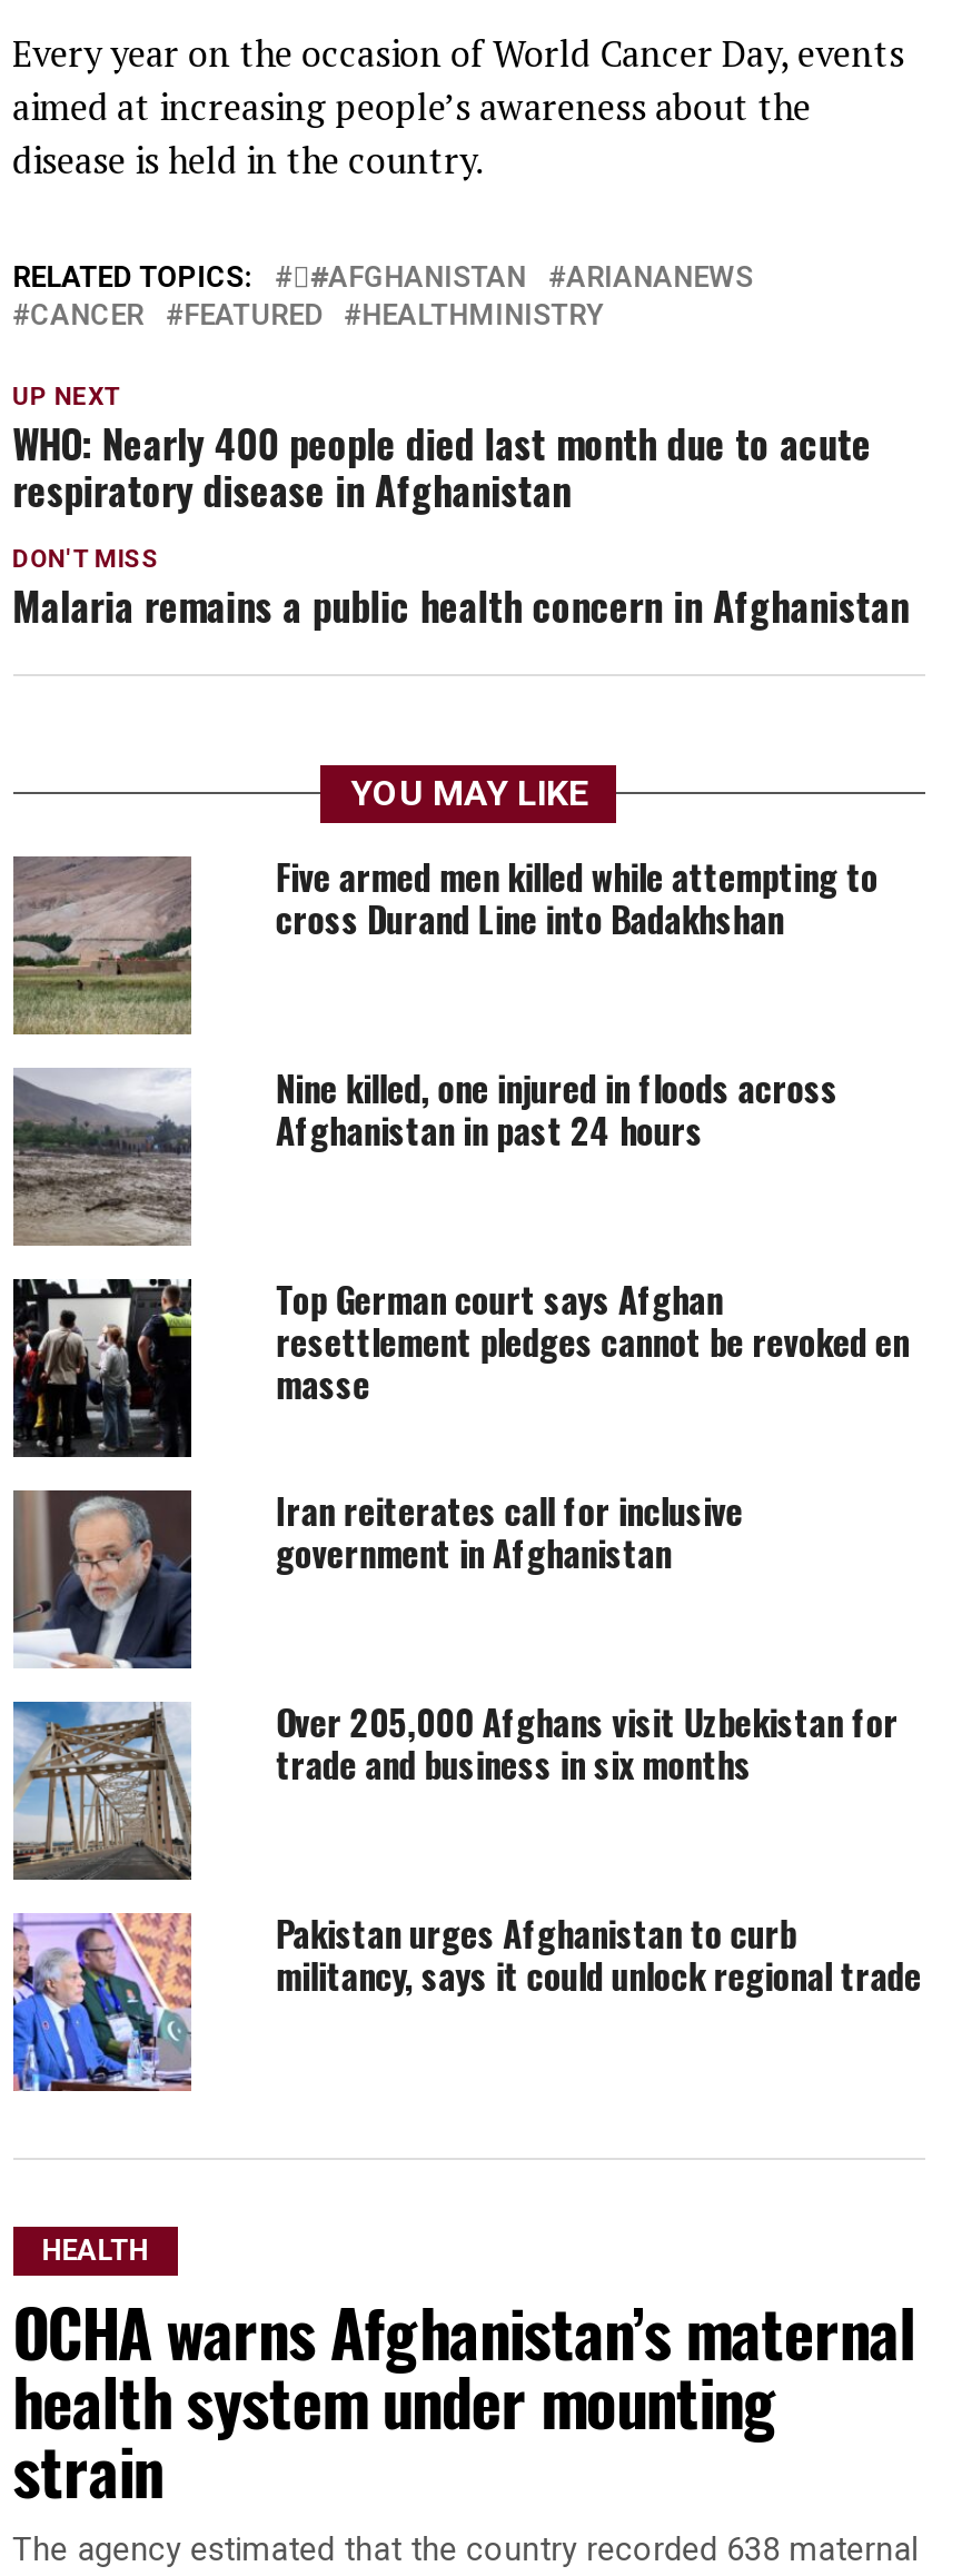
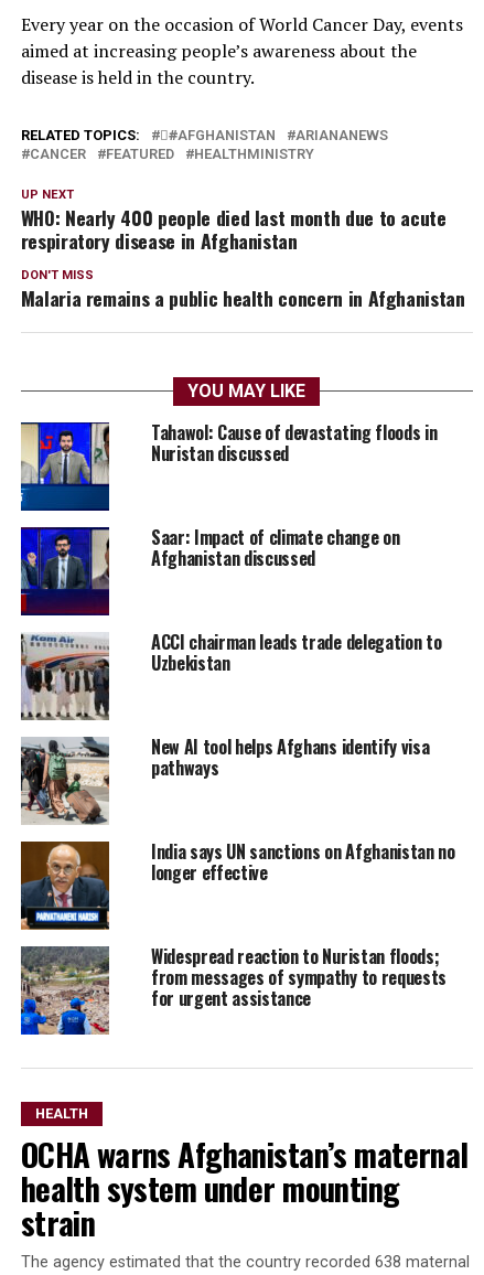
[11,849,878,1037] [image] | Five armed men killed while attempting to | cross Durand Line into Badakhshan -> [20,419,437,512] [image] | Tahawol: Cause of devastating floods in | Nuristan discussed
[11,1061,838,1248] [image] | Nine killed, one injured in floods across | Afghanistan in past 24 hours -> [20,524,399,617] [image] | Saar: Impact of climate change on | Afghanistan discussed
[11,1272,909,1459] [image] | Top German court says Afghan | resettlement pledges cannot be revoked en | masse -> [20,628,441,721] [image] | ACCI chairman leads trade delegation to | Uzbekistan
[13,1483,743,1671] [image] | Iran reiterates call for inclusive | government in Afghanistan -> [21,733,429,825] [image] | New AI tool helps Afghans identify visa | pathways
[11,1695,898,1882] [image] | Over 205,000 Afghans visit Uzbekistan for | trade and business in six months -> [20,838,455,931] [image] | India says UN sanctions on Afghanistan no | longer effective
[11,1906,921,2093] [image] | Pakistan urges Afghanistan to curb | militancy, says it could unlock regional trade -> [20,943,447,1036] [image] | Widespread reaction to Nuristan floods; | from messages of sympathy to requests | for urgent assistance

